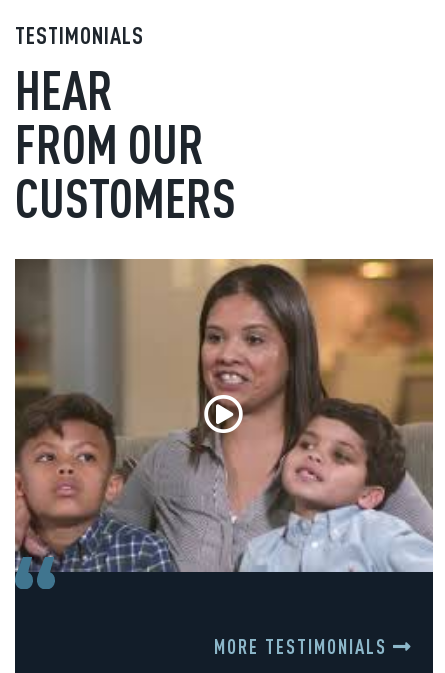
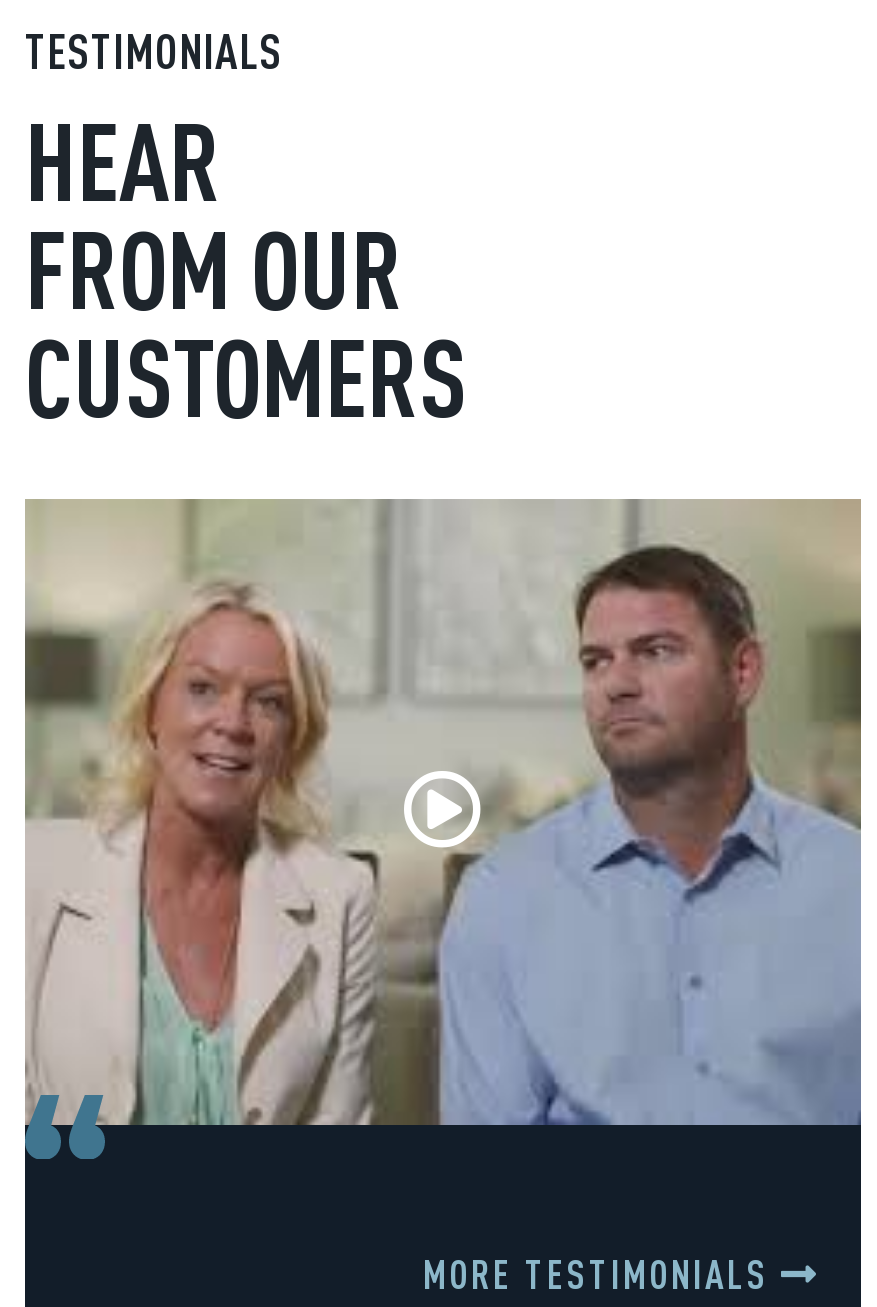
[15,259,433,572] [image] -> [25,499,861,1125] [image]

